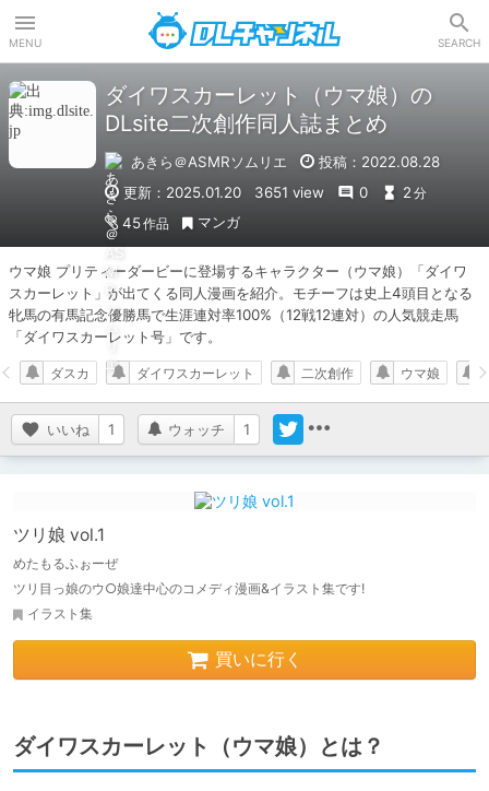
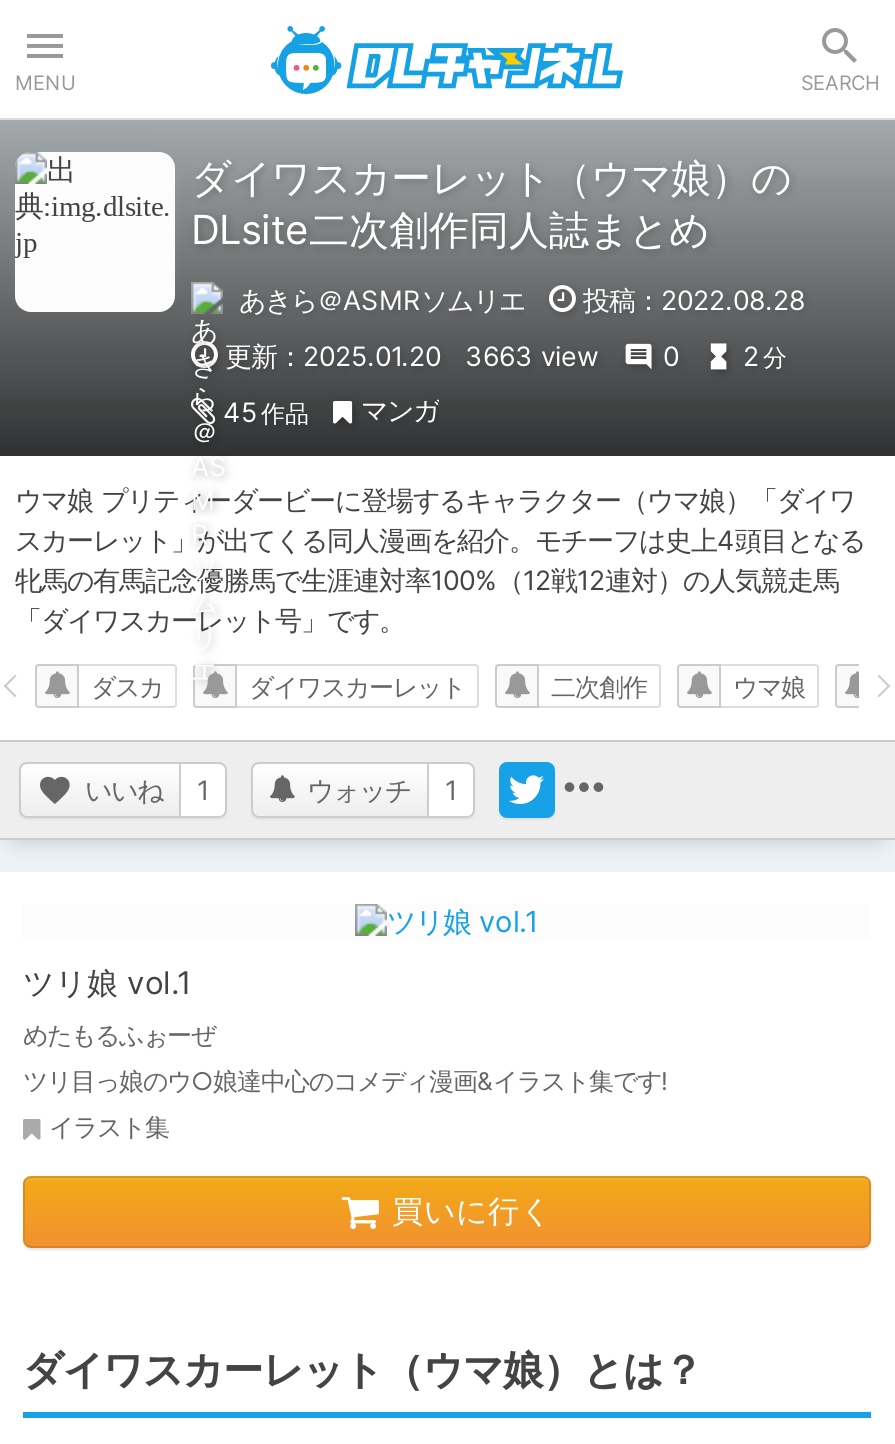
[123,183,427,200] 更新：2025.01.20 3651 view 0 2 分 -> [225,339,787,371] 更新：2025.01.20 3663 view 0 2 分

